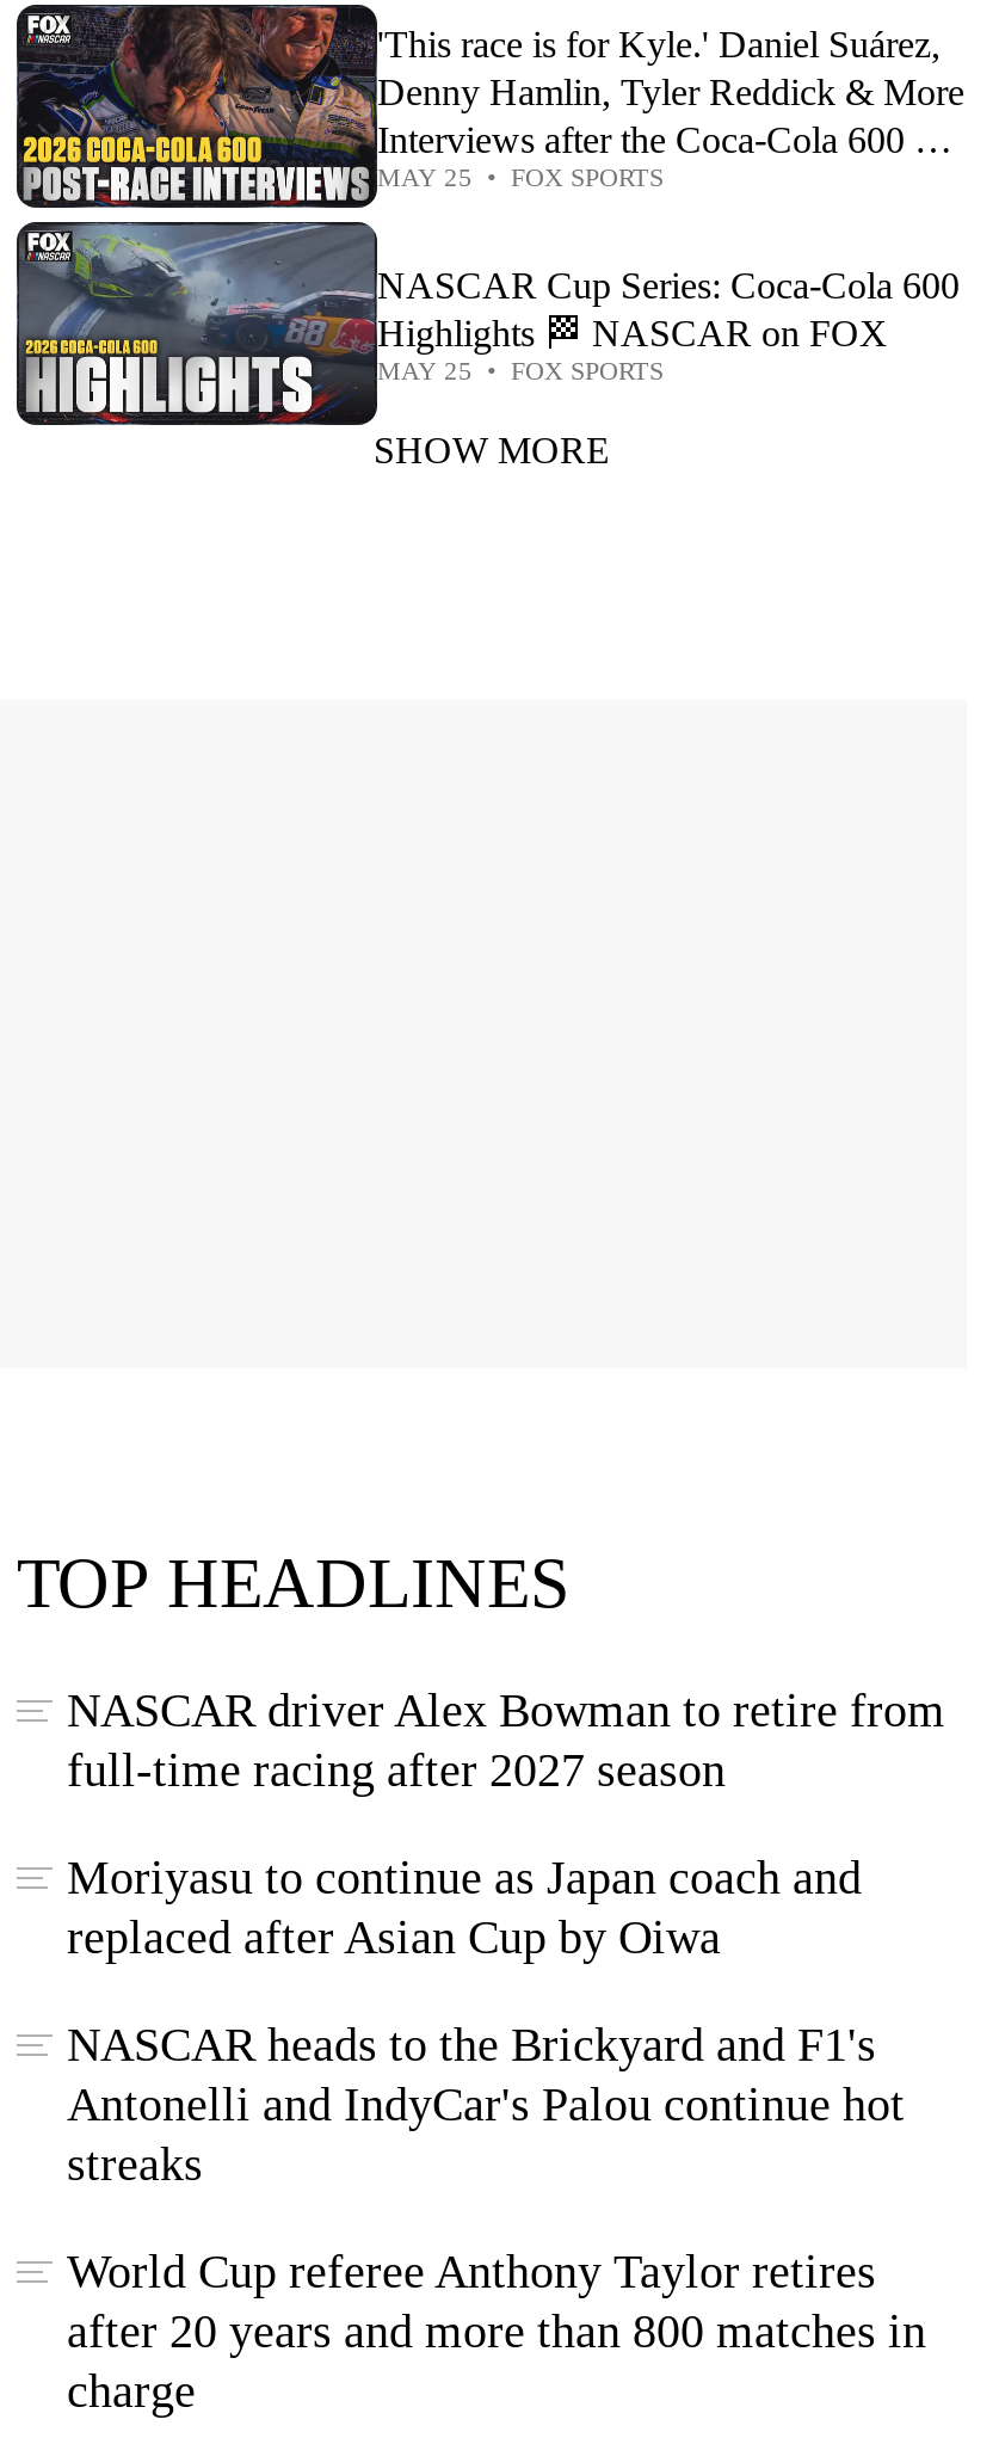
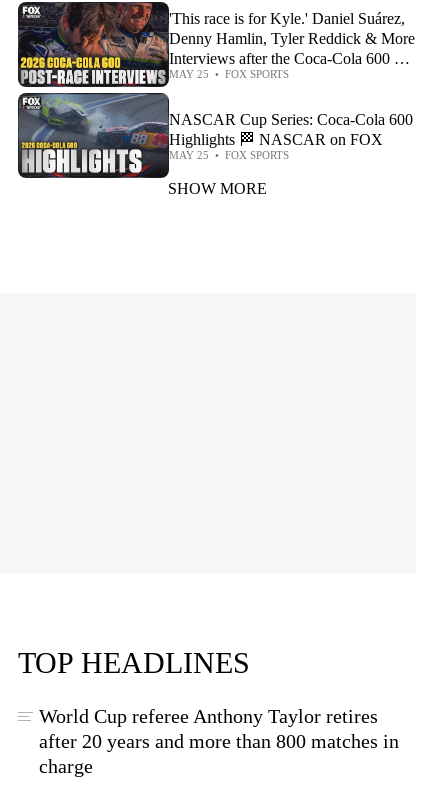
[67,1683,945,2189] NASCAR driver Alex Bowman to retire from | full-time racing after 2027 season | Moriyasu to continue as Japan coach and | replaced after Asian Cup by Oiwa | NASCAR heads to the Brickyard and F1's | Antonelli and IndyCar's Palou continue hot | streaks -> none

